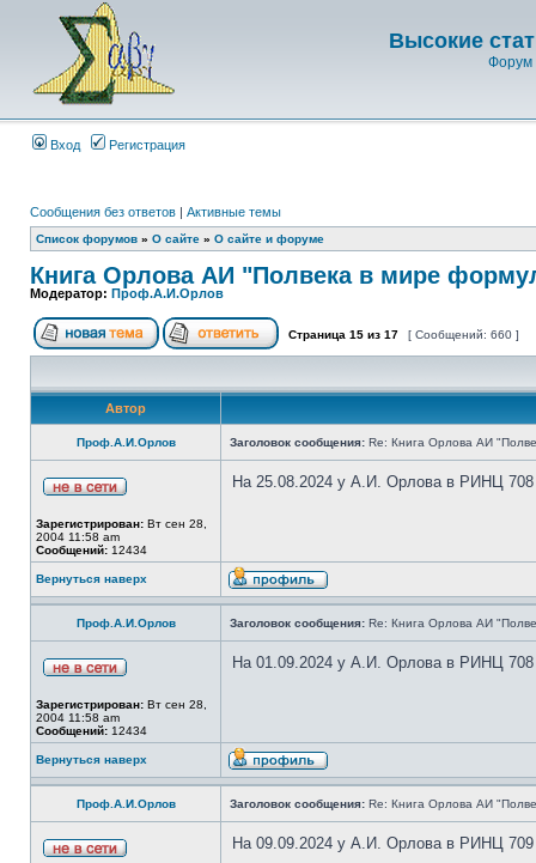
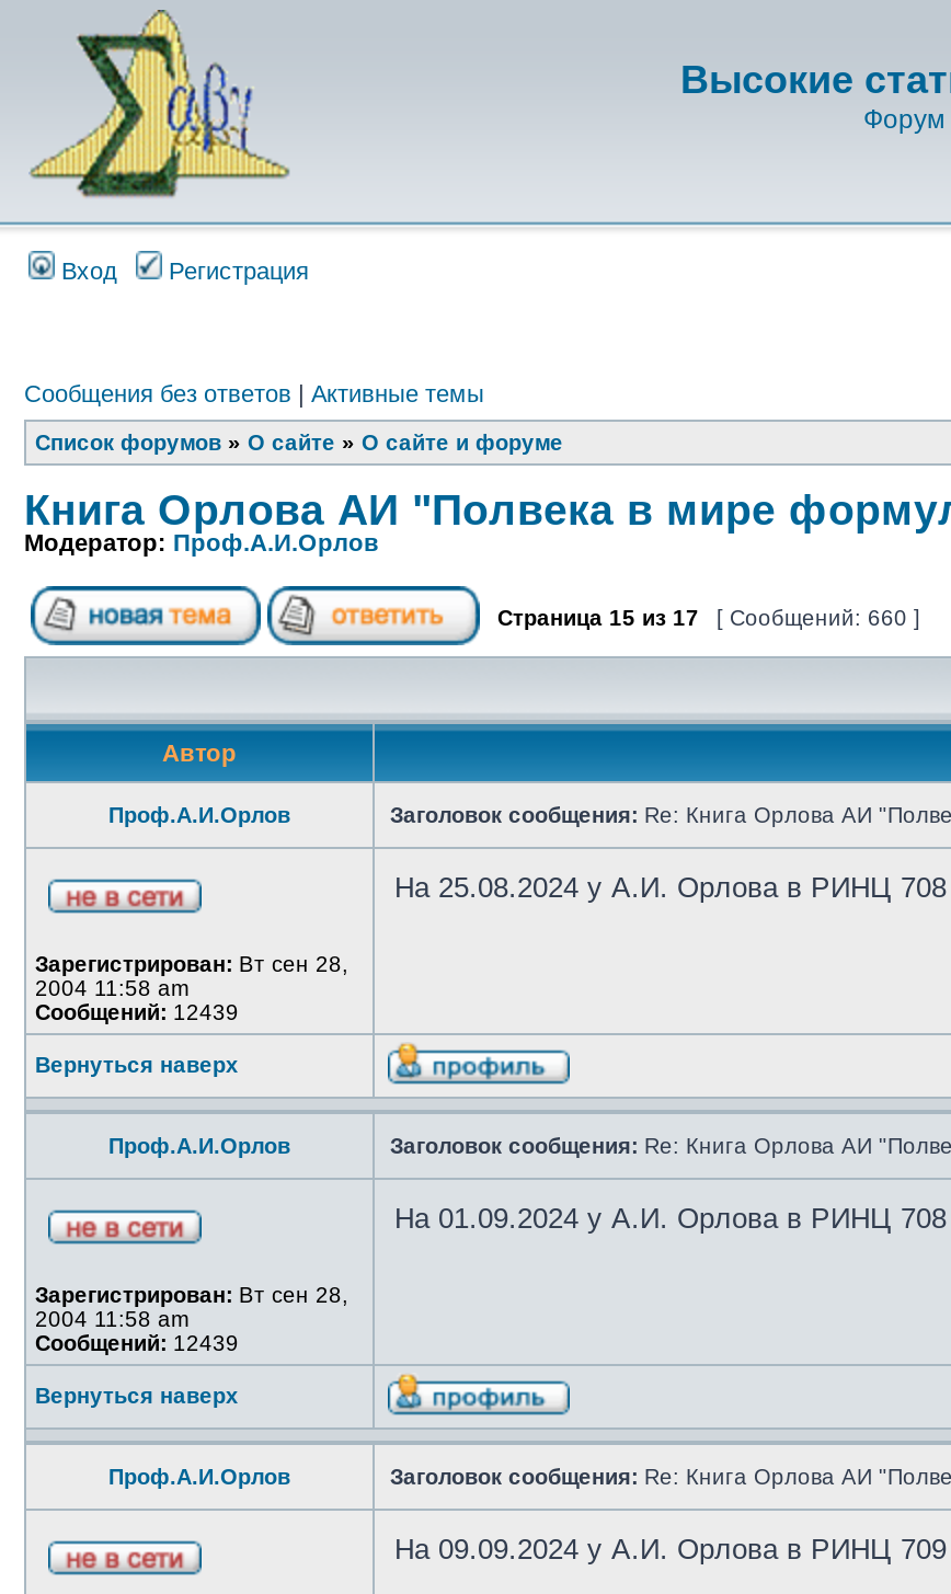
[36,543,147,557] Сообщений: 12434 -> [35,1000,239,1024] Сообщений: 12439
[36,724,147,737] Сообщений: 12434 -> [35,1331,239,1355] Сообщений: 12439

